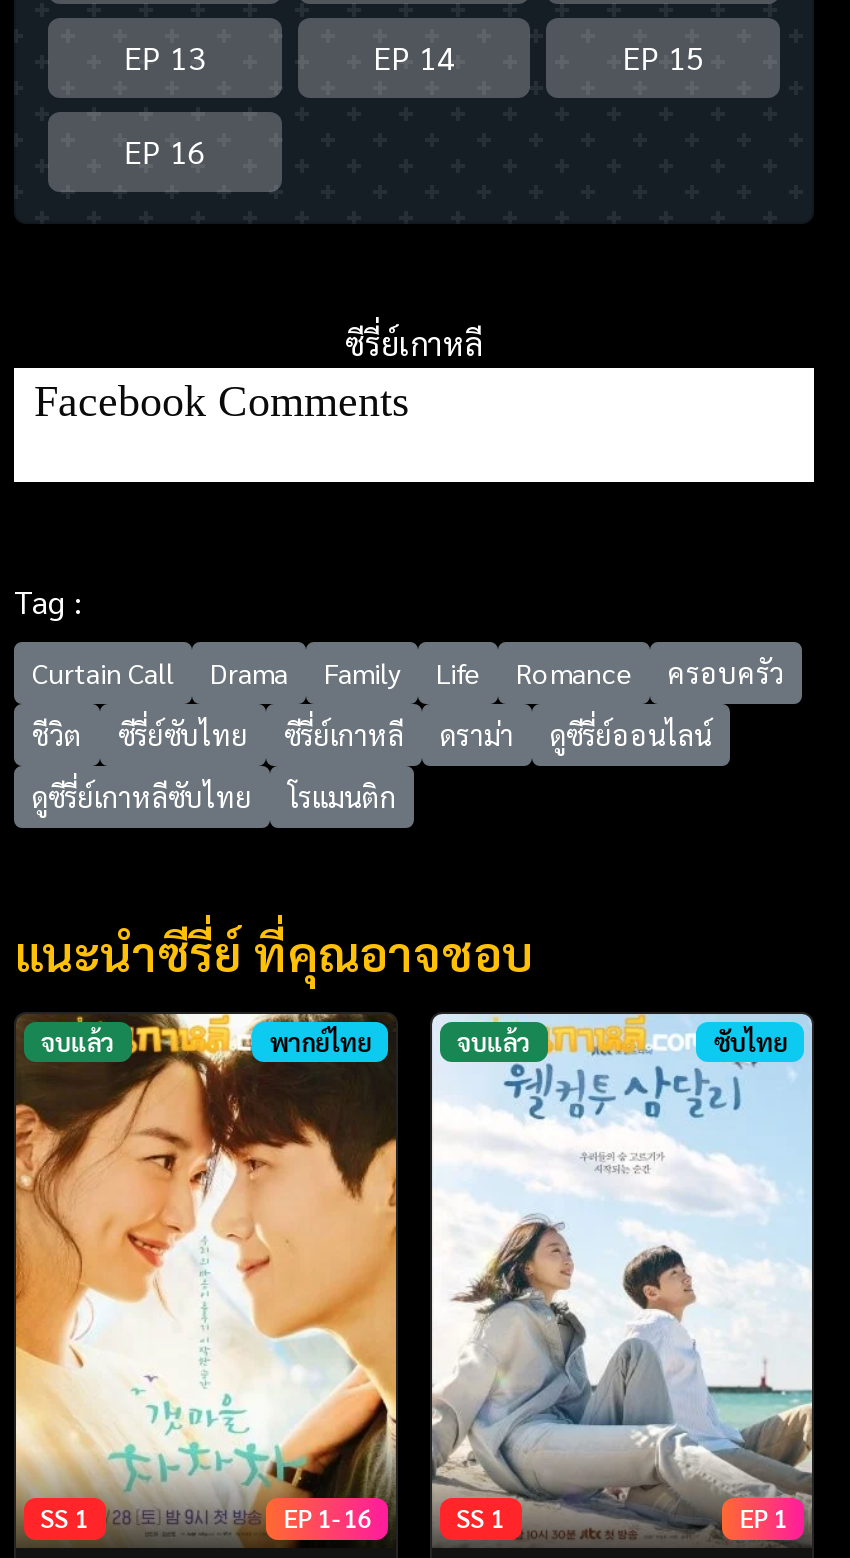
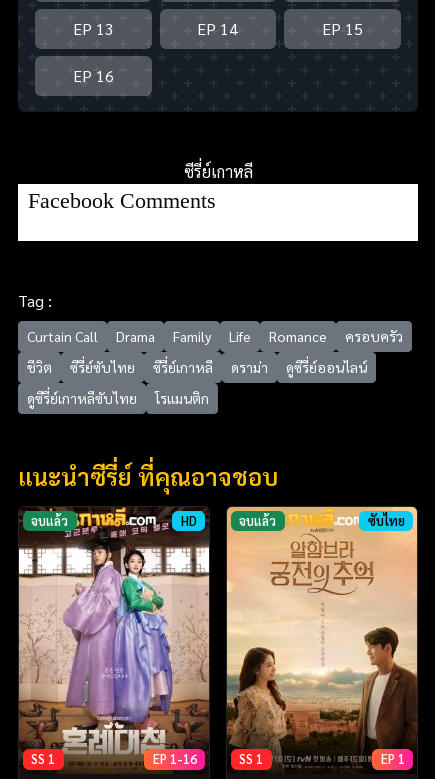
[14,1012,398,1548] [image] | พากย์ไทย -> [18,506,210,773] [image] | HD
[430,1012,814,1548] [image] -> [226,506,418,773] [image]

